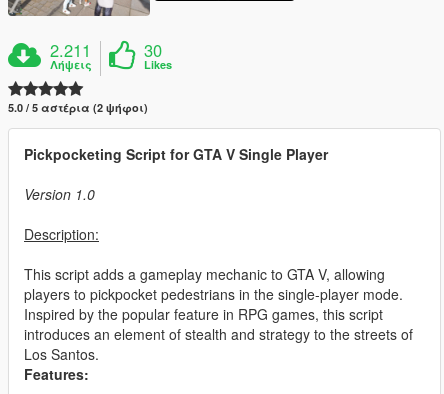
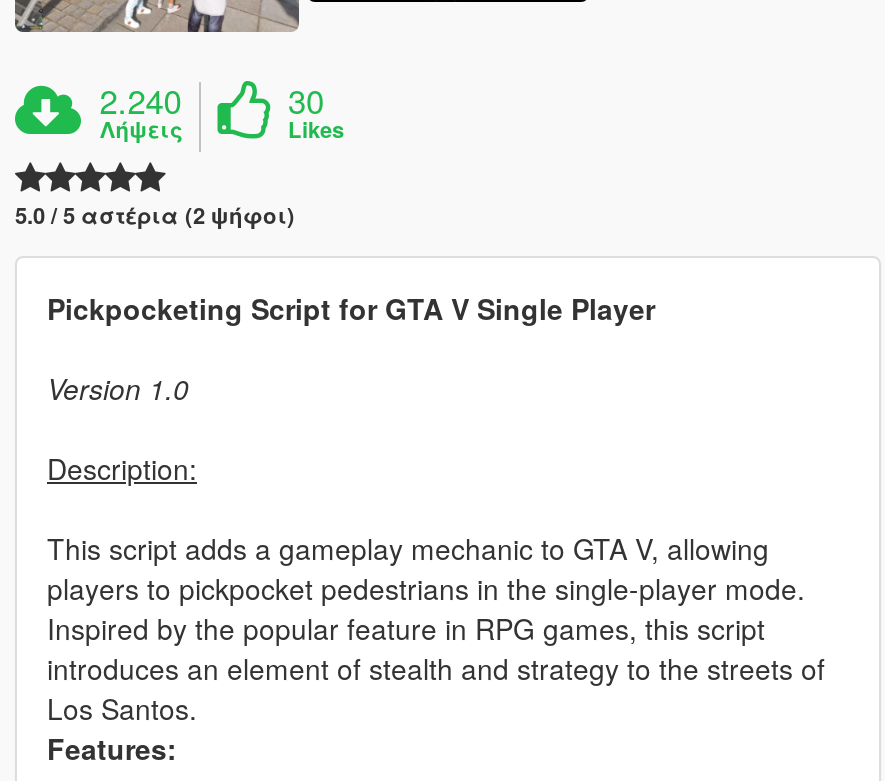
[50,38,91,62] 2.211 -> [99,76,181,124] 2.240

